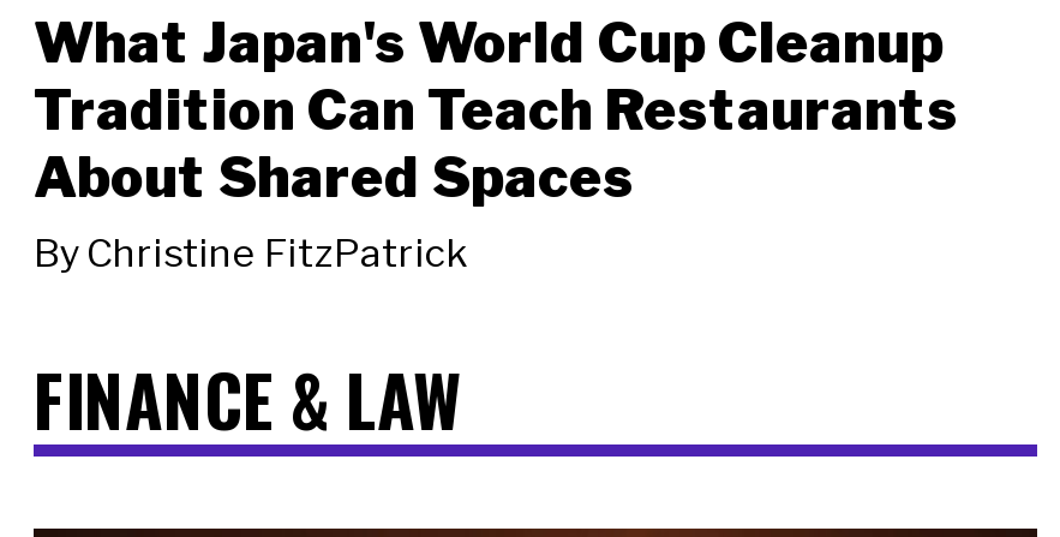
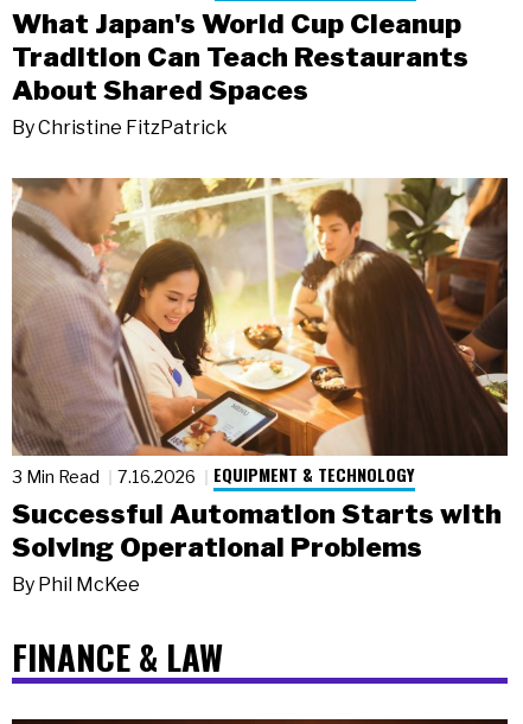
none -> [11,177,509,596] [image] | 3 Min Read | 7.16.2026 | EQUIPMENT & TECHNOLOGY | Successful Automation Starts with | Solving Operational Problems | By Phil McKee

